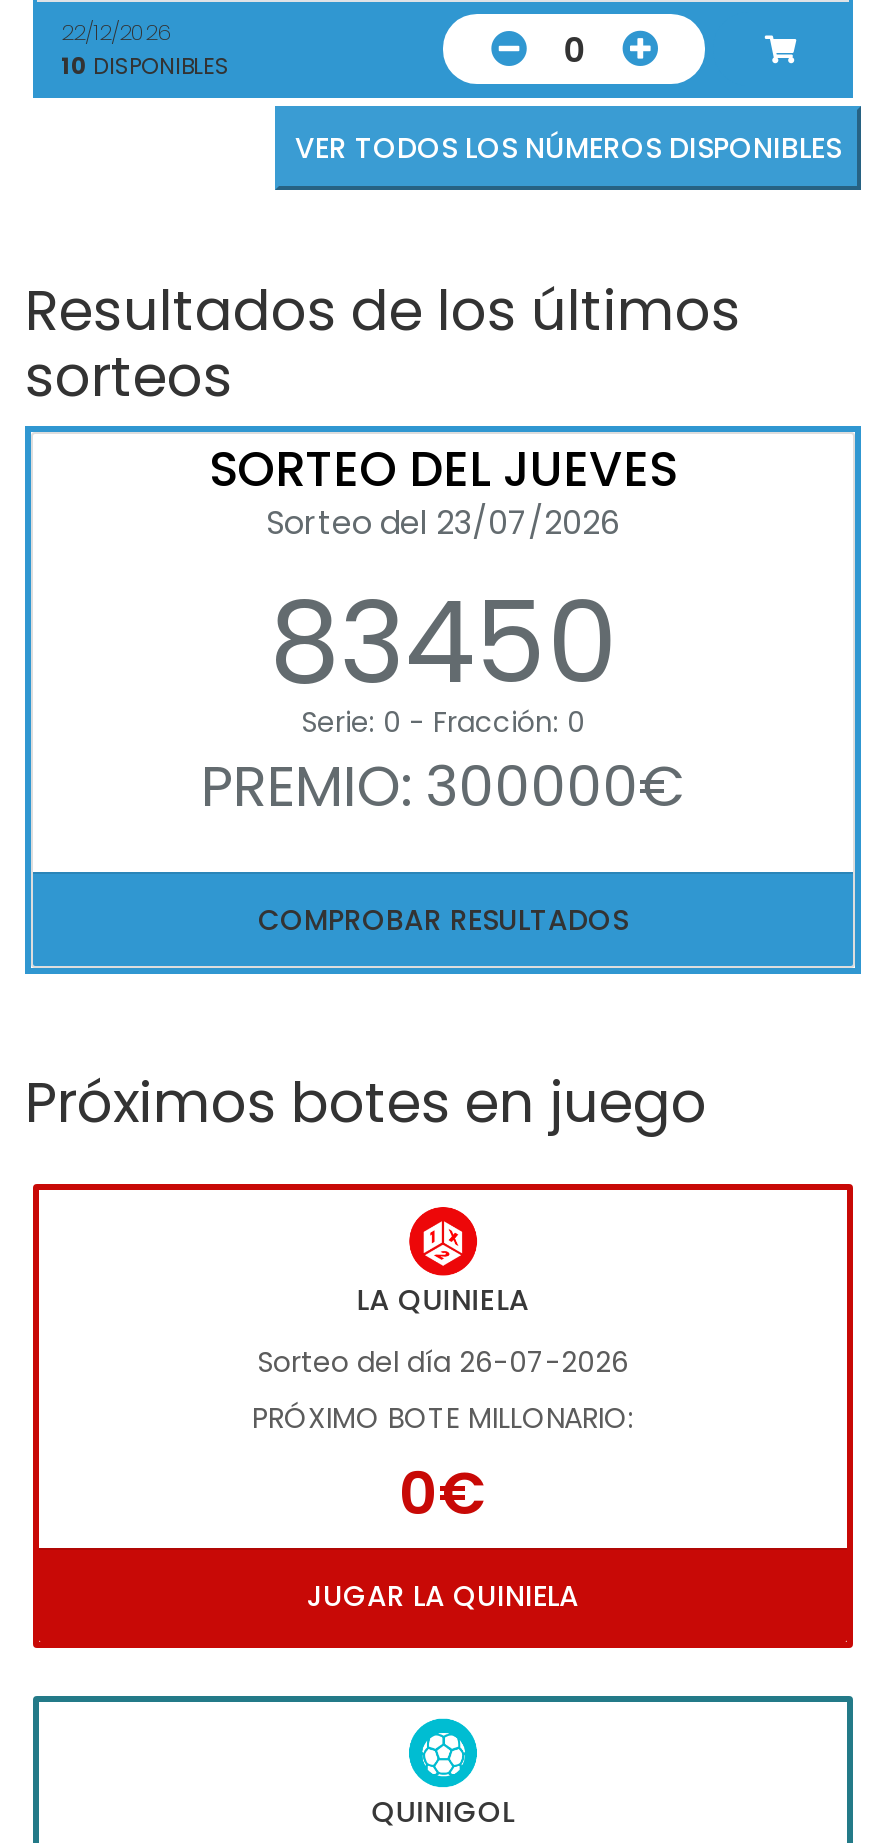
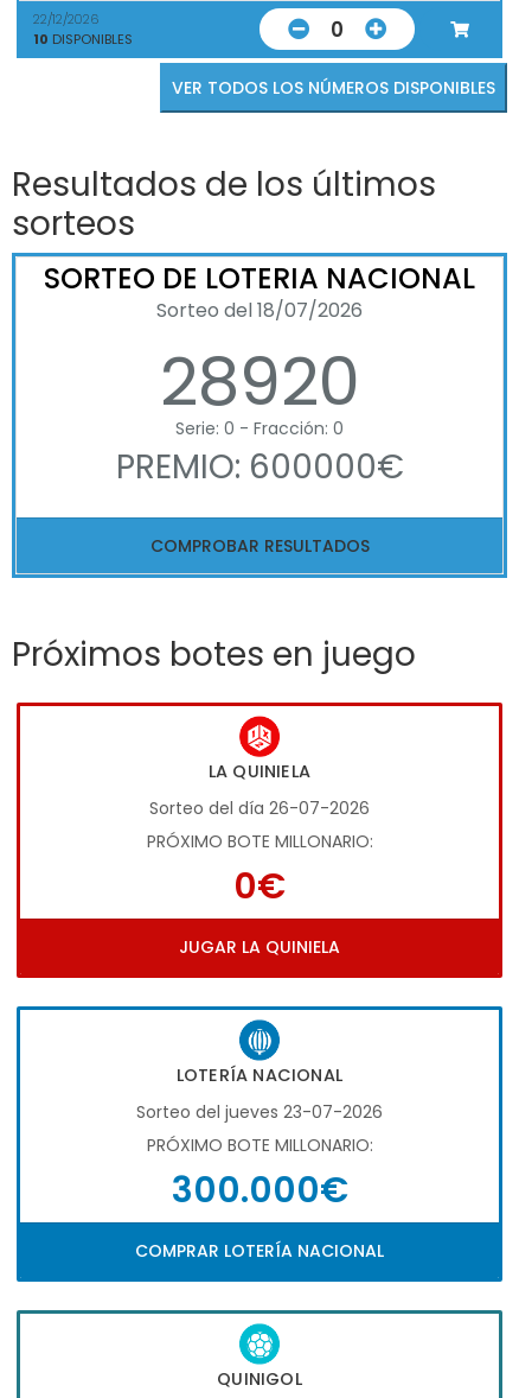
[209,436,677,722] SORTEO DEL JUEVES | Sorteo del 23/07/2026 | 83450 -> [44,259,475,429] SORTEO DE LOTERIA NACIONAL | Sorteo del 18/07/2026 | 28920
[201,748,685,826] PREMIO: 300000€ -> [116,444,403,490] PREMIO: 600000€
none -> [17,1006,502,1283] [image] | LOTERÍA NACIONAL | Sorteo del jueves 23-07-2026 | PRÓXIMO BOTE MILLONARIO: | 300.000€ | COMPRAR LOTERÍA NACIONAL

